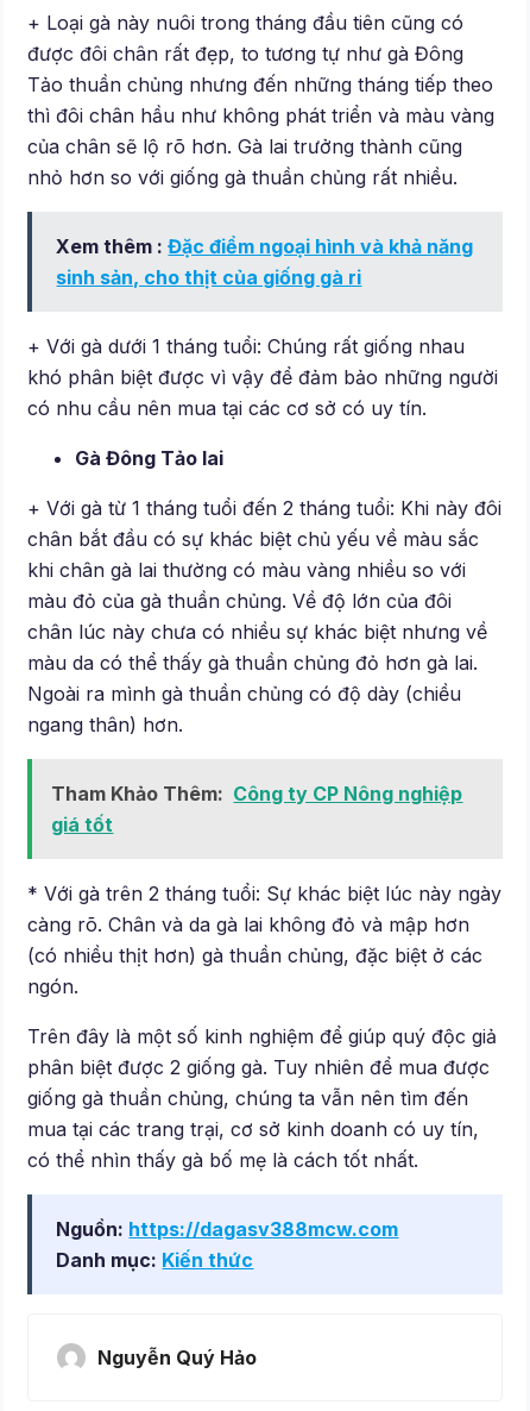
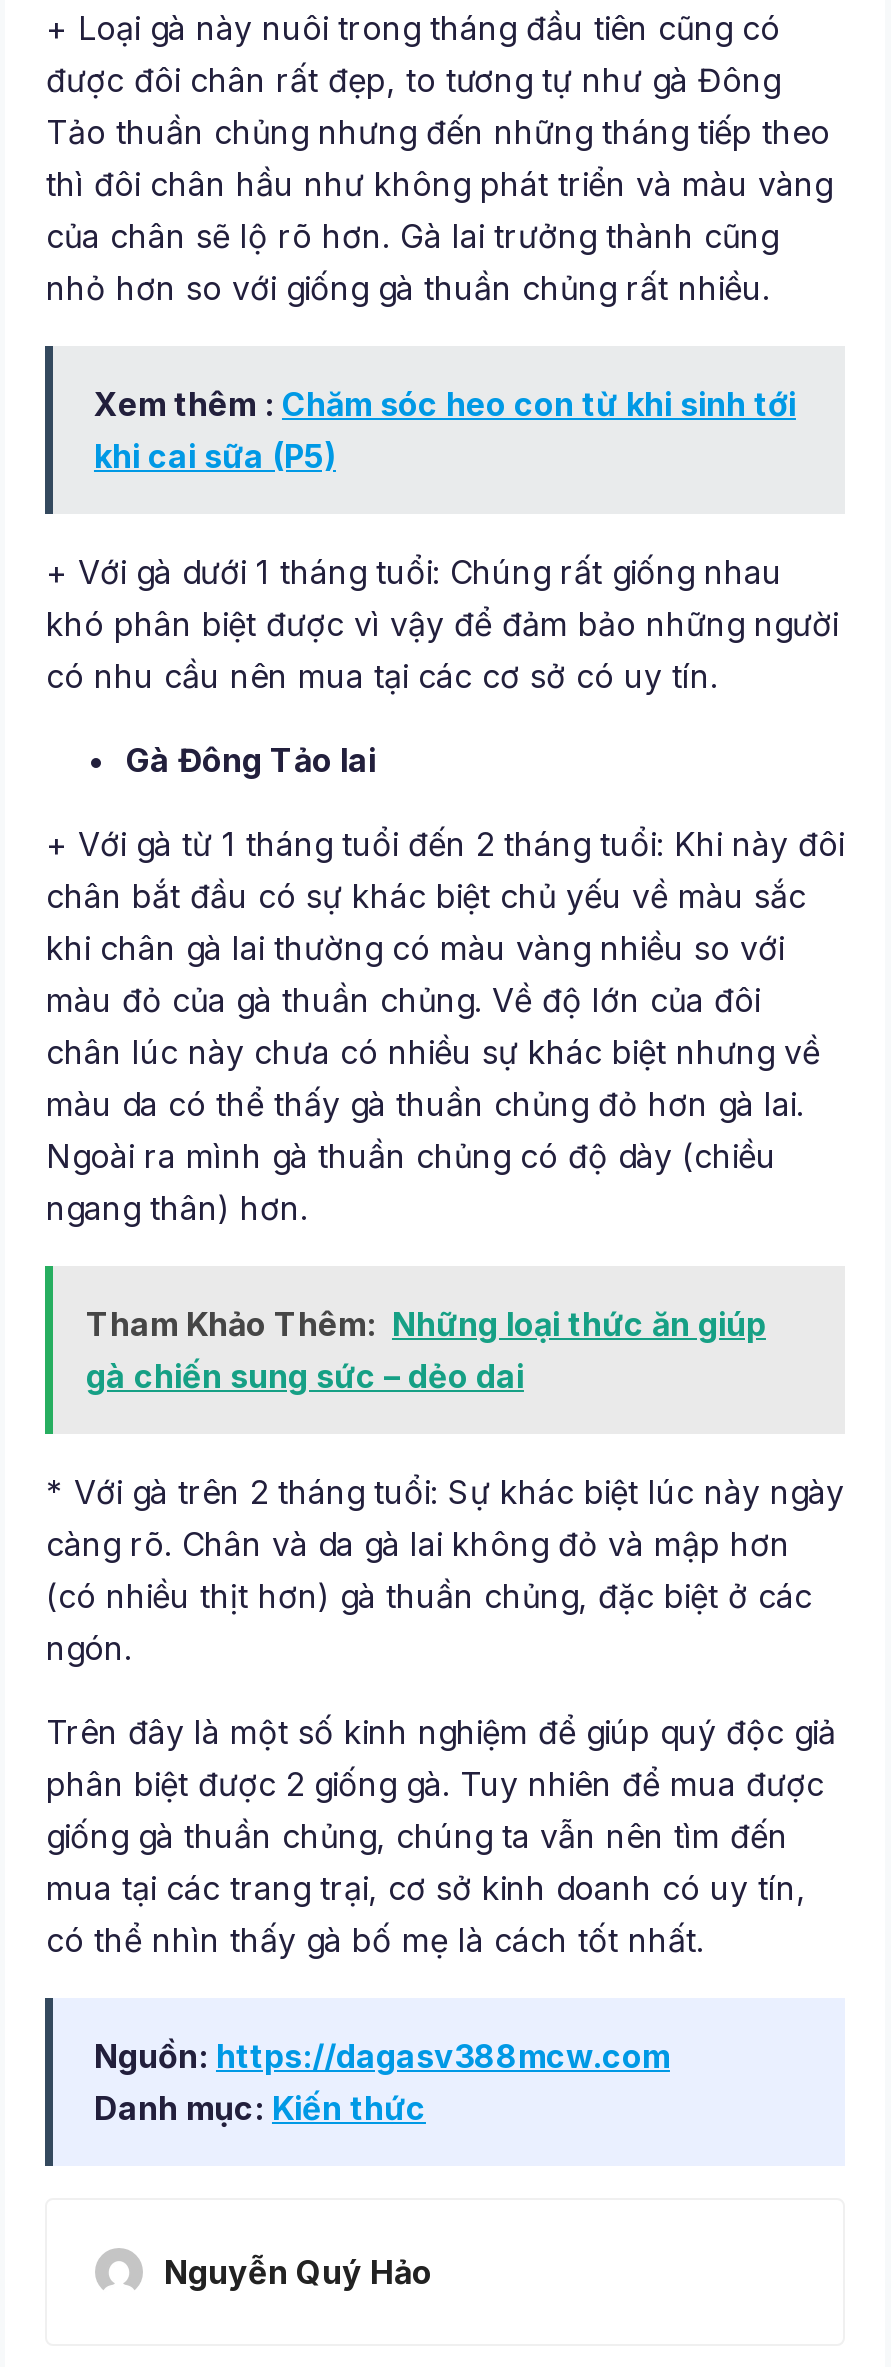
[56,235,474,290] Xem thêm : Đặc điểm ngoại hình và khả năng | sinh sản, cho thịt của giống gà ri -> [94,385,796,477] Xem thêm : Chăm sóc heo con từ khi sinh tới | khi cai sữa (P5)
[52,782,463,837] Tham Khảo Thêm: Công ty CP Nông nghiệp | giá tốt -> [86,1305,766,1397] Tham Khảo Thêm: Những loại thức ăn giúp | gà chiến sung sức – dẻo dai

